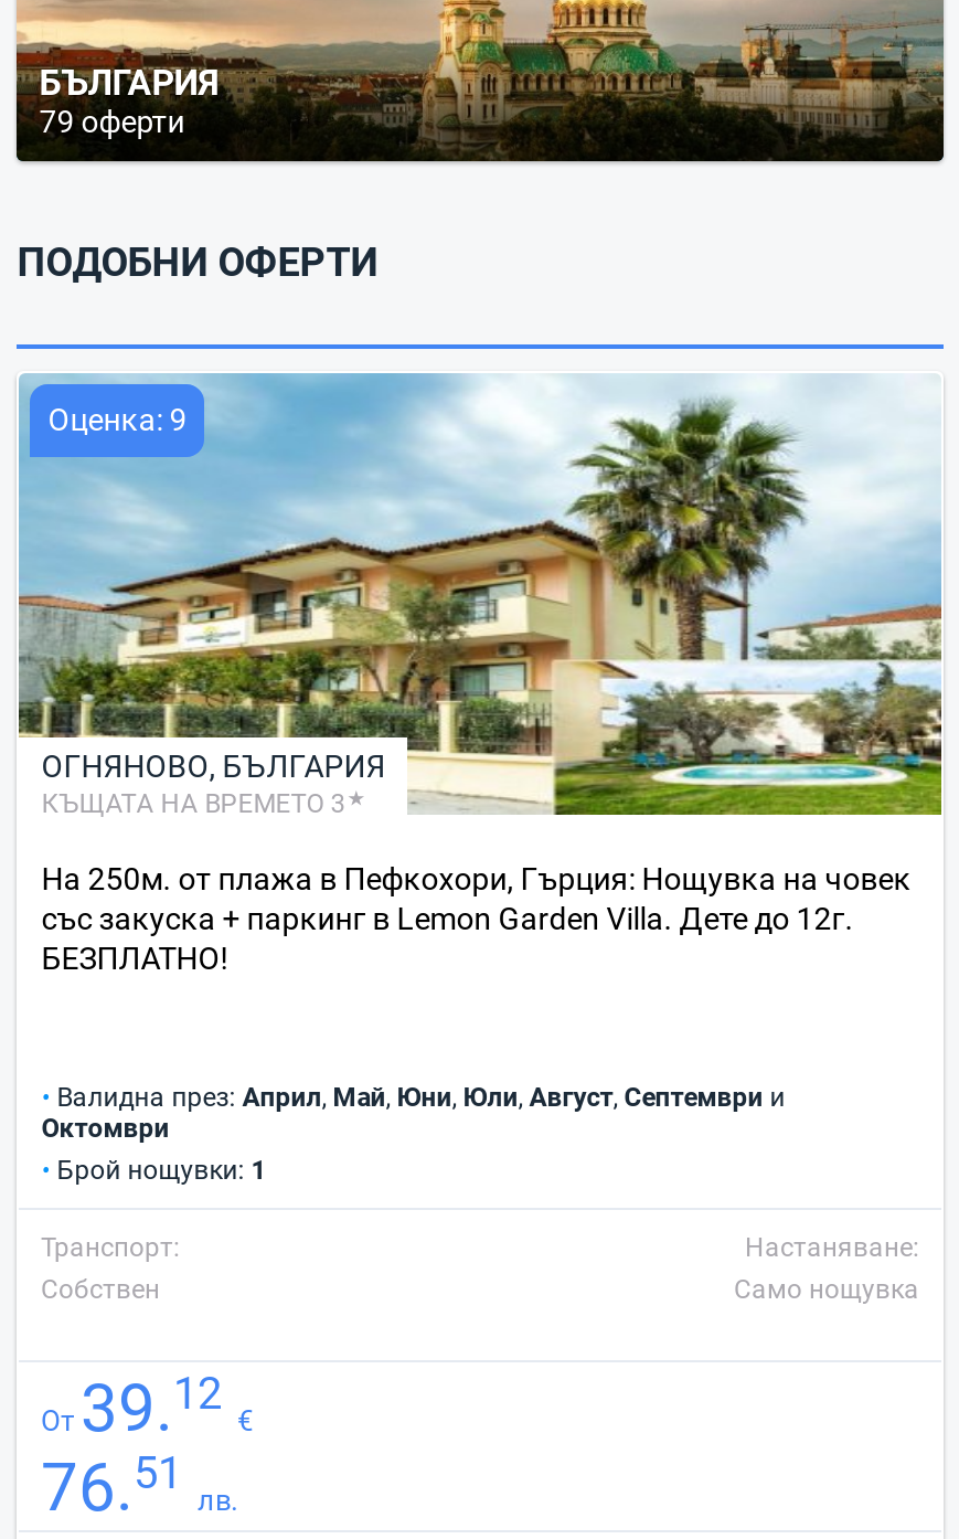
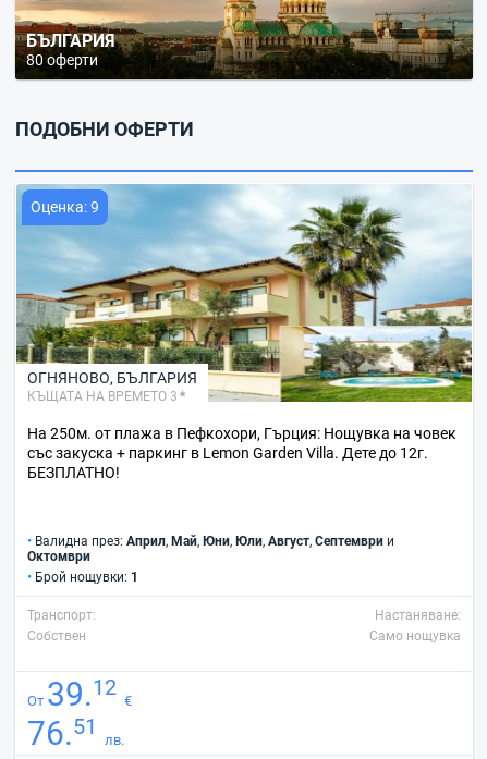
[39,104,185,139] 79 оферти -> [26,51,98,69] 80 оферти

